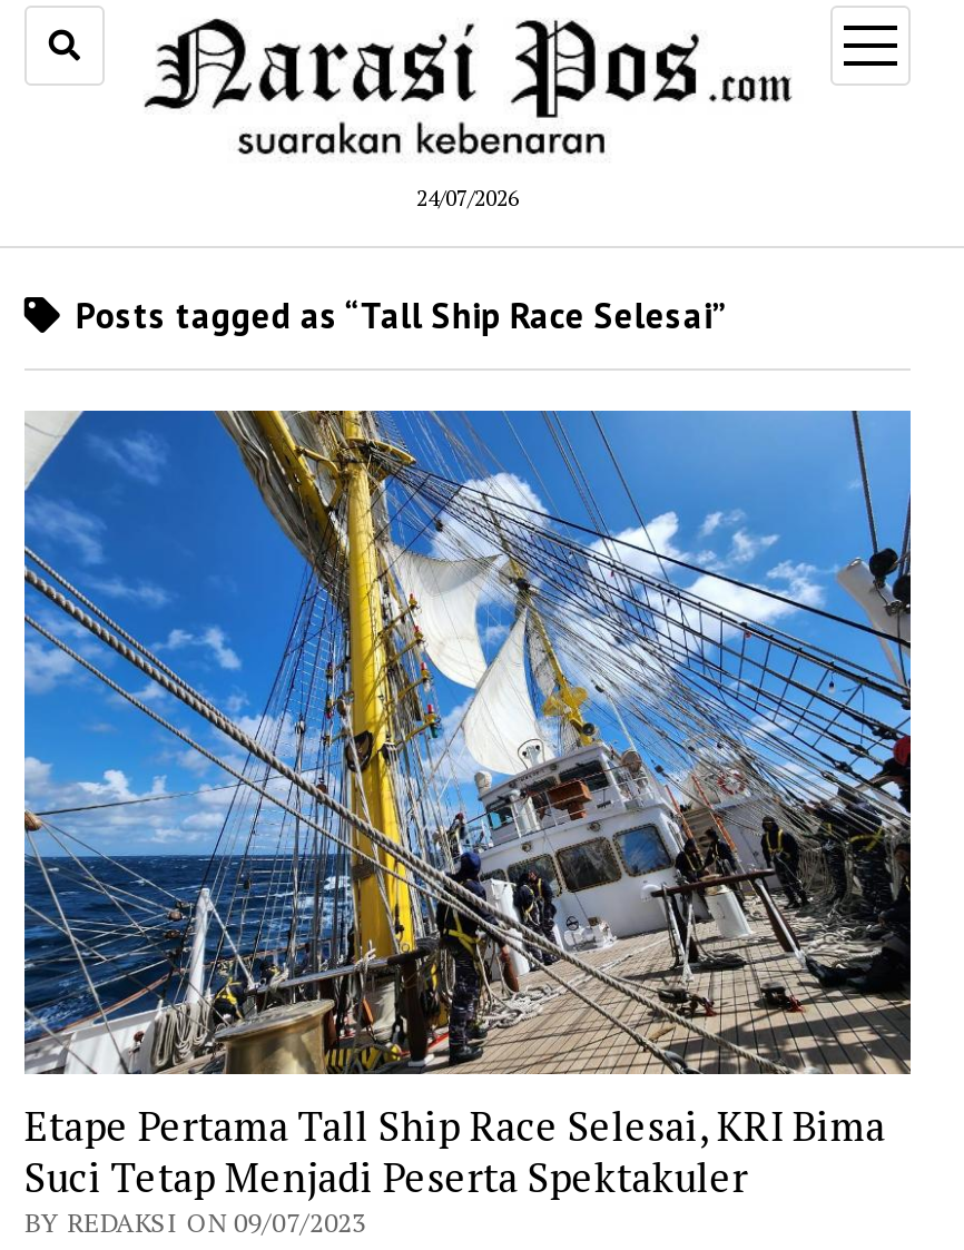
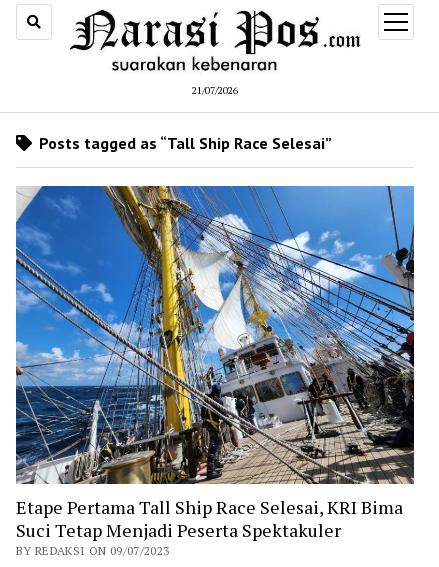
[416,183,519,211] 24/07/2026 -> [192,83,238,96] 21/07/2026

